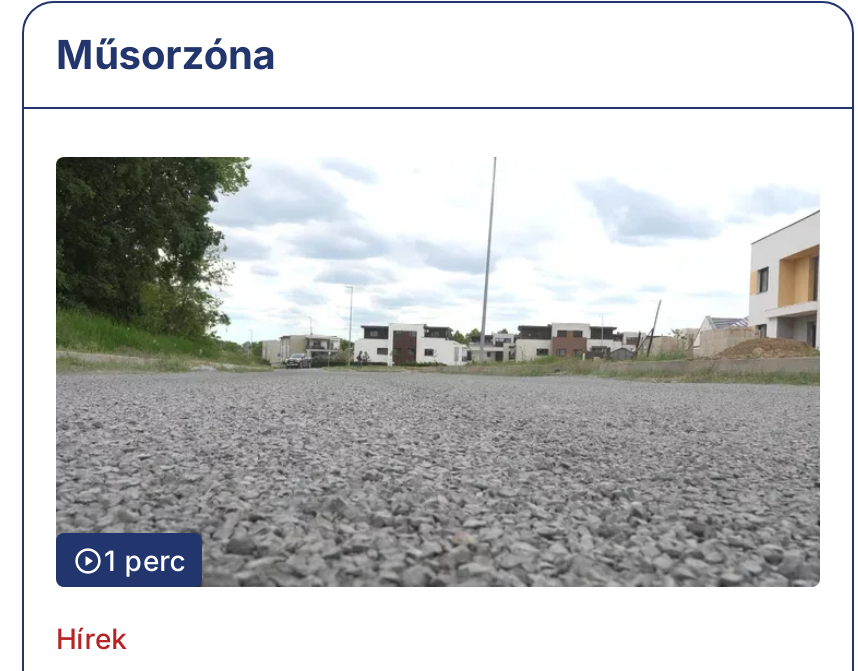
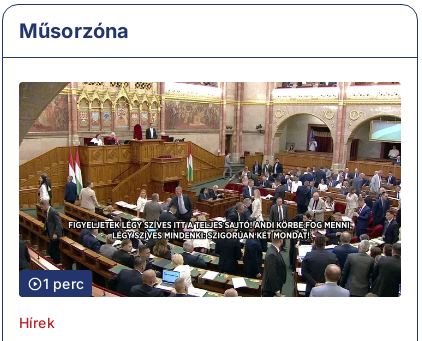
[54,155,822,589] [image] -> [18,81,402,298] [image]

